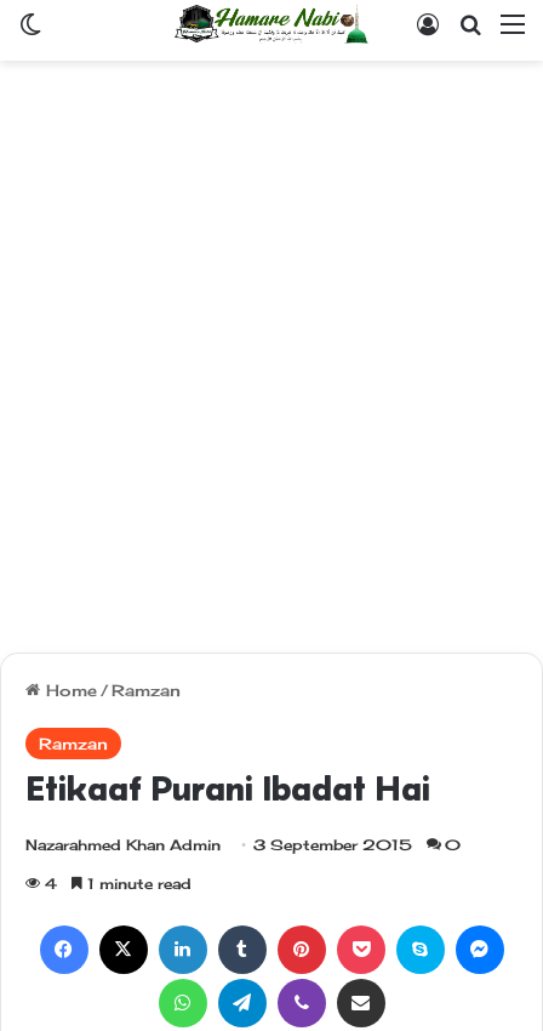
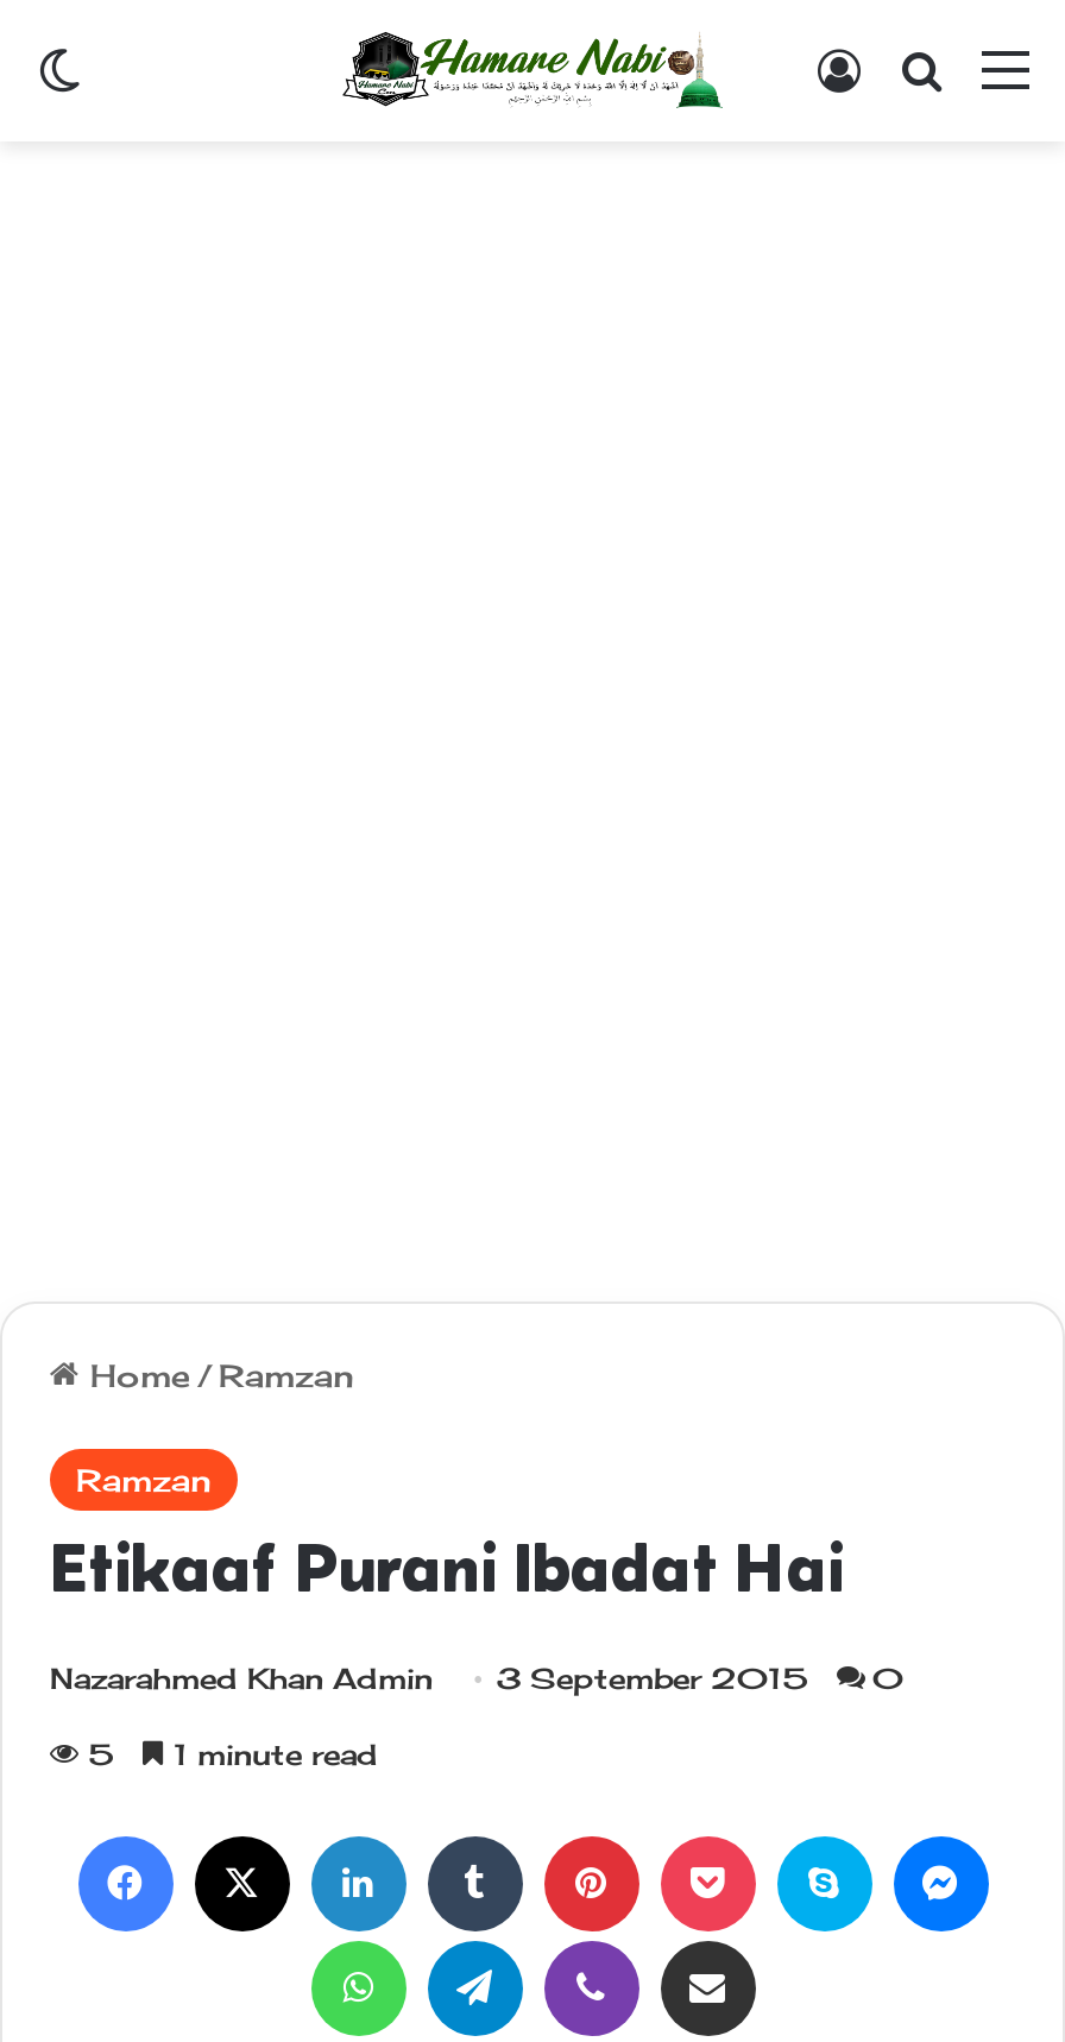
[40,874,192,892] 4 1 minute read -> [78,1735,378,1771] 5 1 minute read

